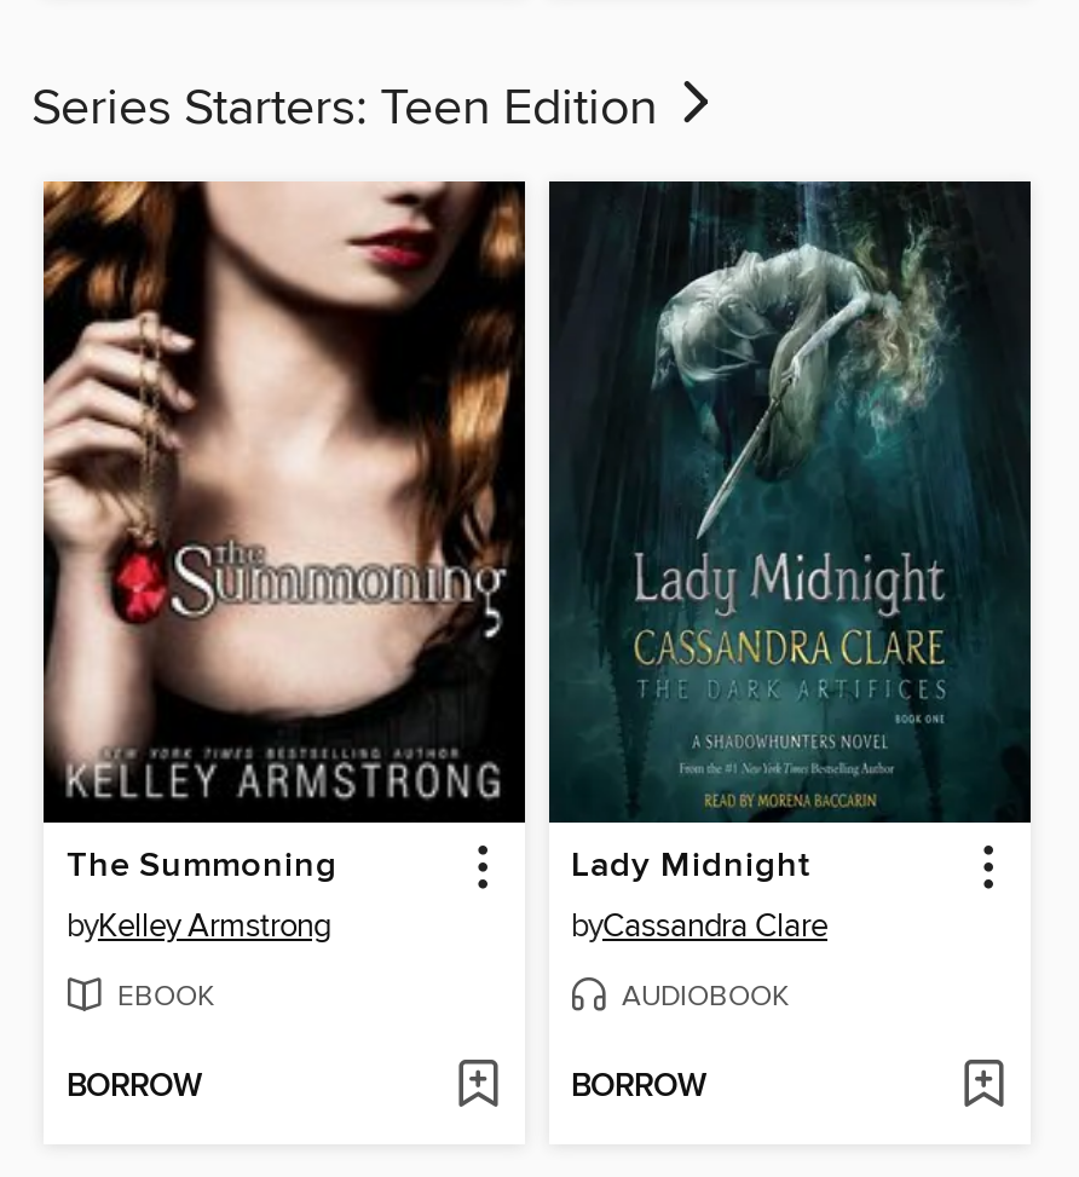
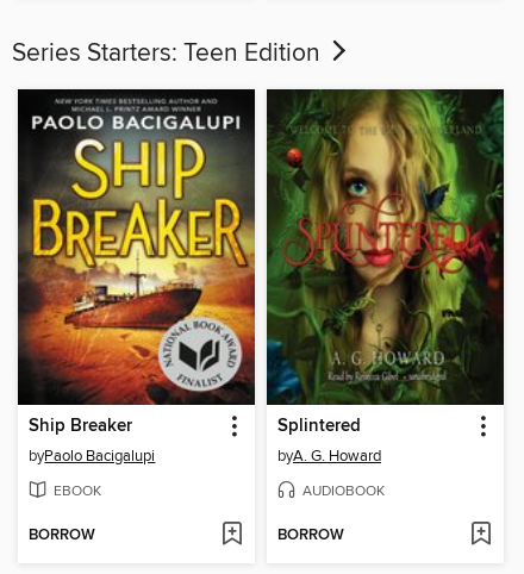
[41,179,527,946] [image] | The Summoning | byKelley Armstrong -> [17,88,256,466] [image] | Ship Breaker | byPaolo Bacigalupi
[549,179,1031,946] [image] | Lady Midnight | byCassandra Clare -> [267,88,504,466] [image] | Splintered | byA. G. Howard

